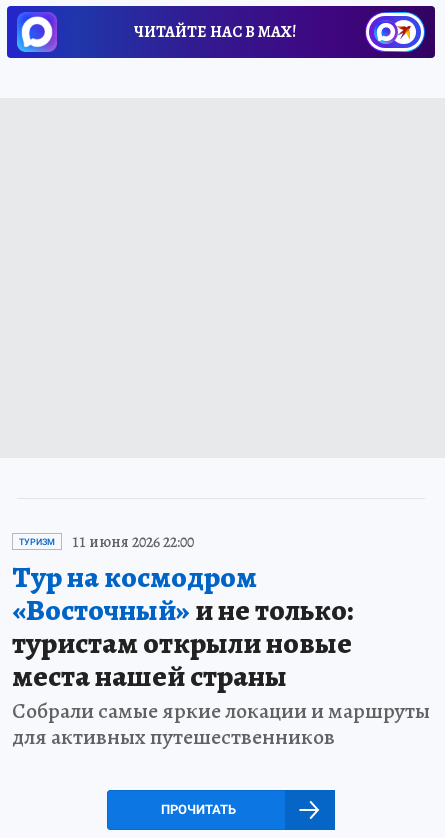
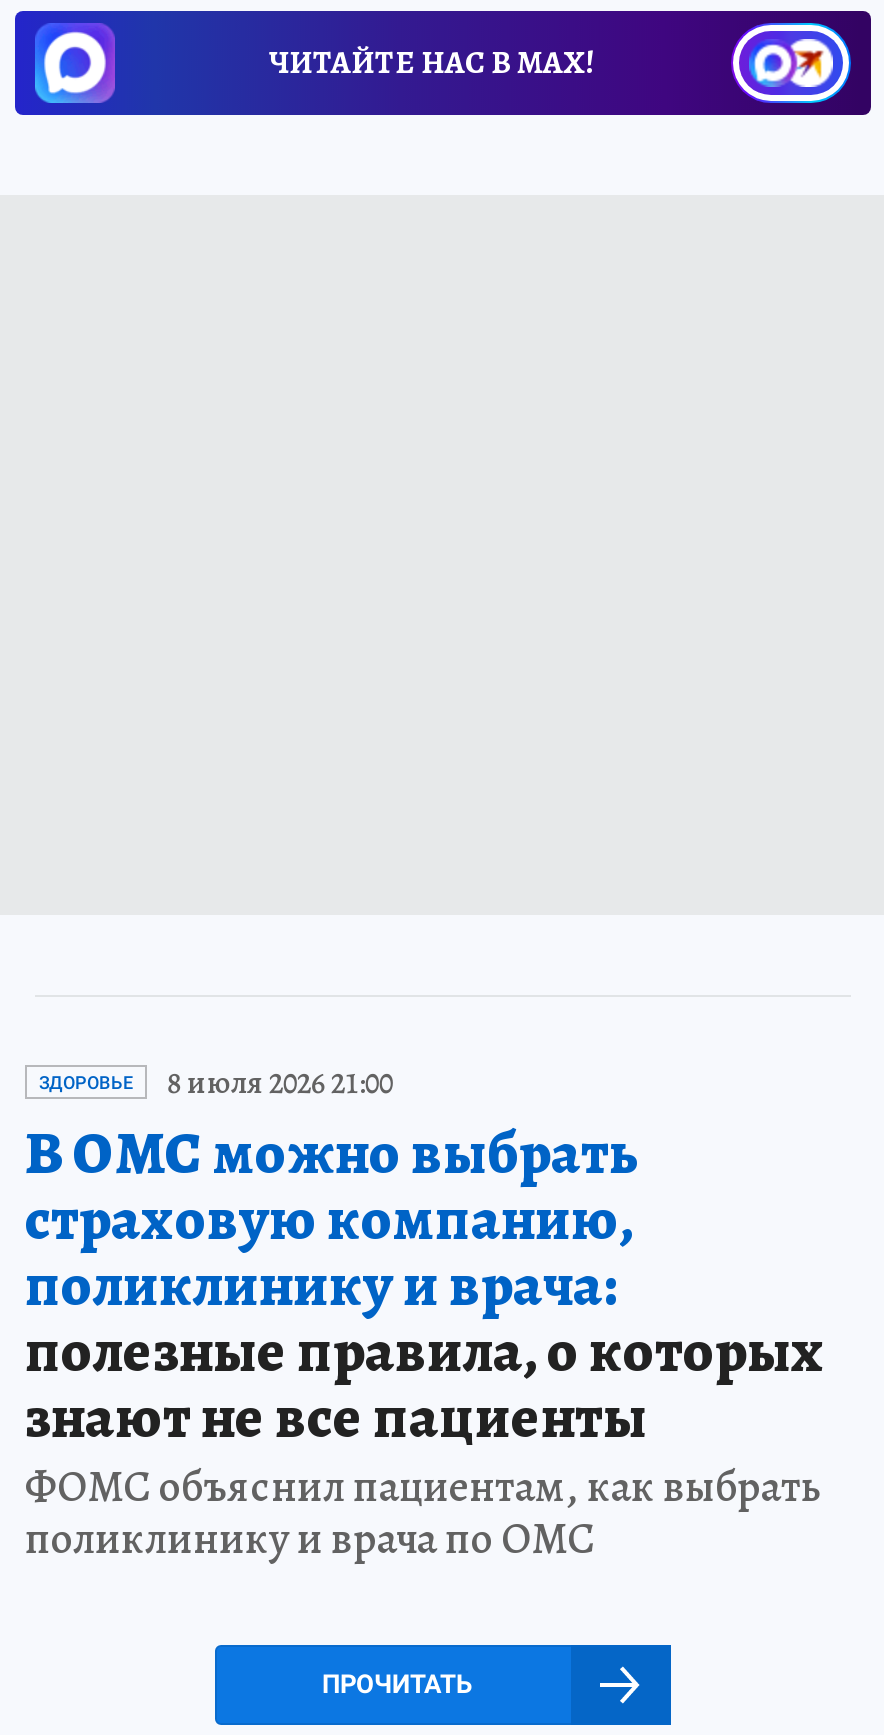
[12,531,430,752] ТУРИЗМ | 11 июня 2026 22:00 | Тур на космодром | «Восточный»и не только: | туристам открыли новые | места нашей страны | Собрали самые яркие локации и маршруты | для активных путешественников -> [25,1060,825,1568] ЗДОРОВЬЕ | 8 июля 2026 21:00 | В ОМС можно выбрать | страховую компанию, | поликлинику и врача: | полезные правила, о которых | знают не все пациенты | ФОМС объяснил пациентам, как выбрать | поликлинику и врача по ОМС

